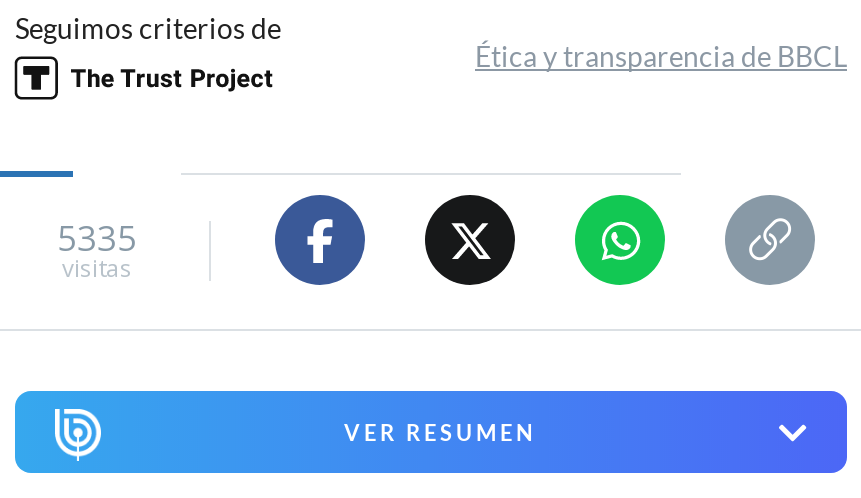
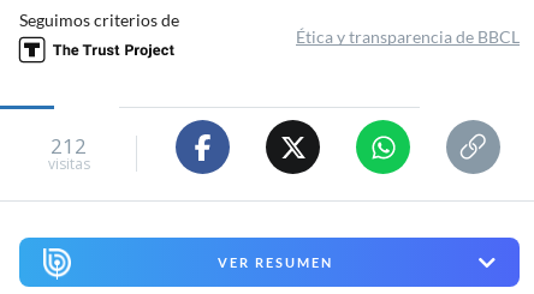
[57,215,137,261] 5335 -> [51,132,87,160] 212

